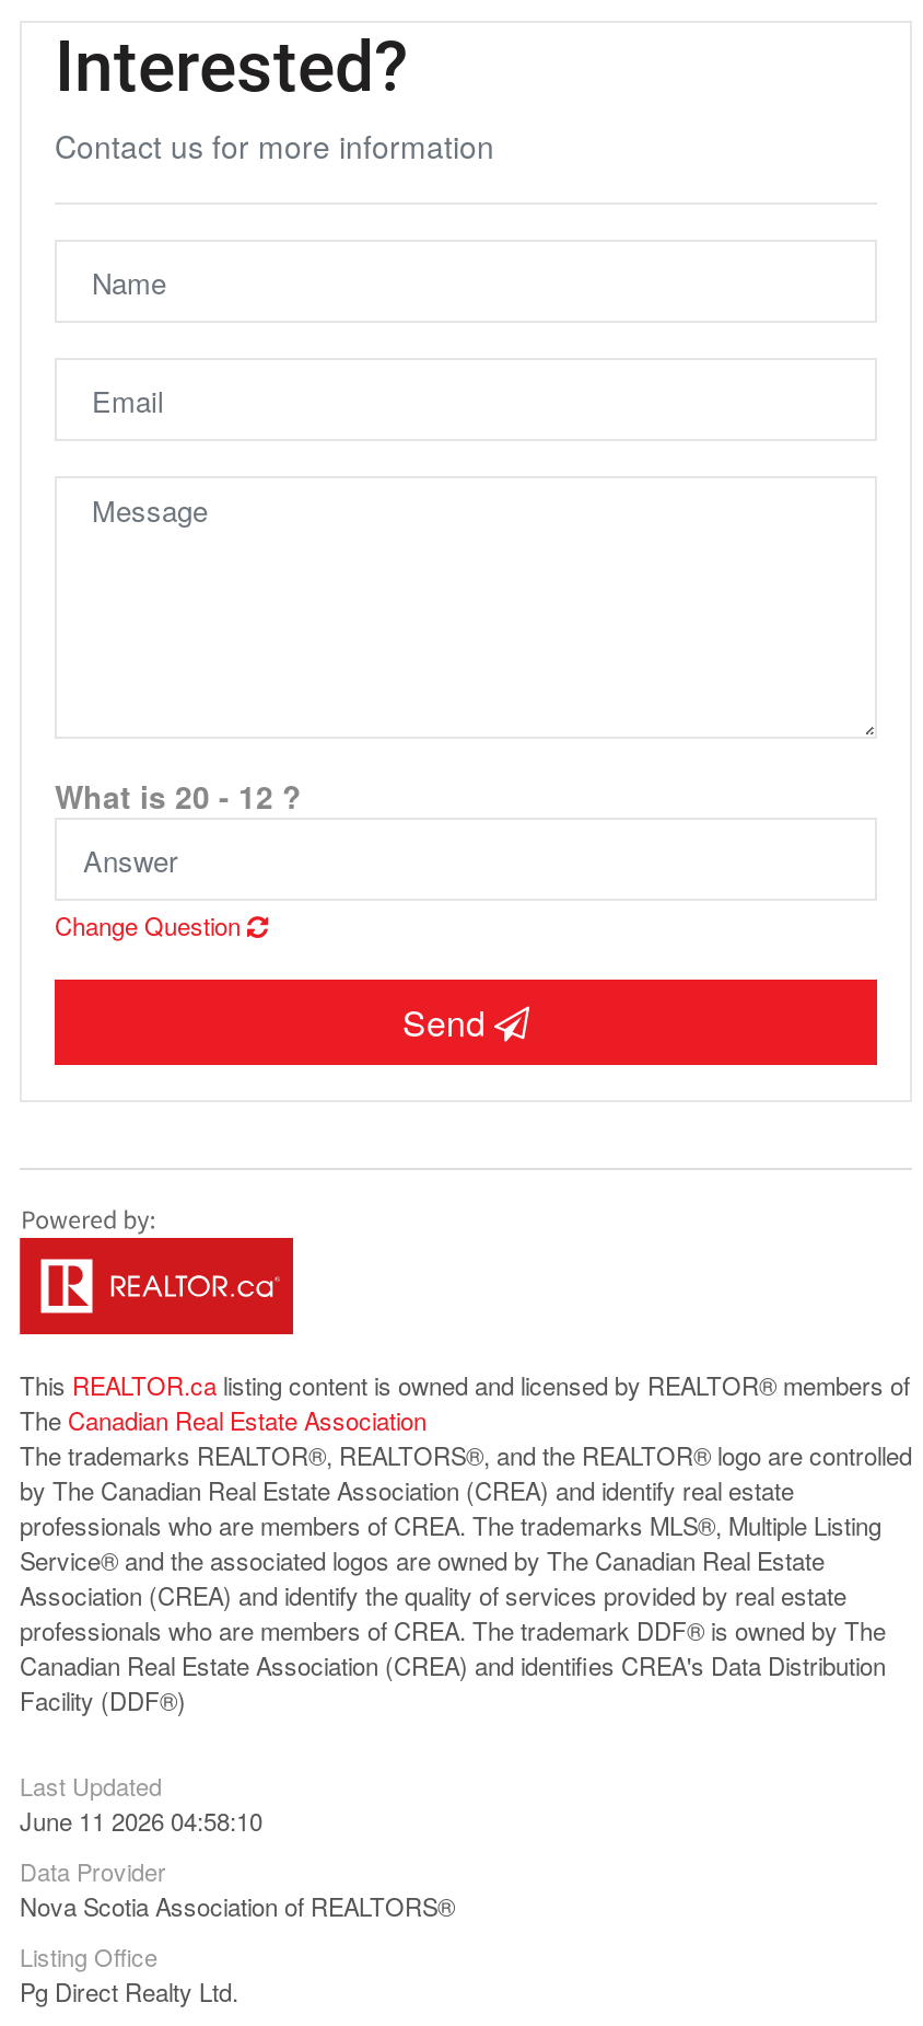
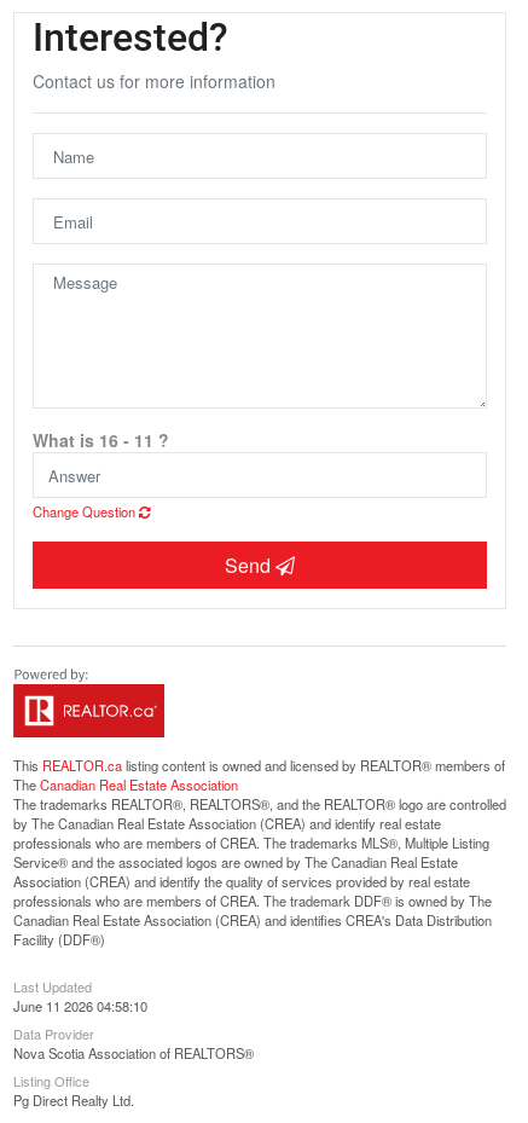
[55,774,302,818] What is 20 - 12 ? -> [33,428,169,452] What is 16 - 11 ?

